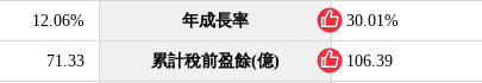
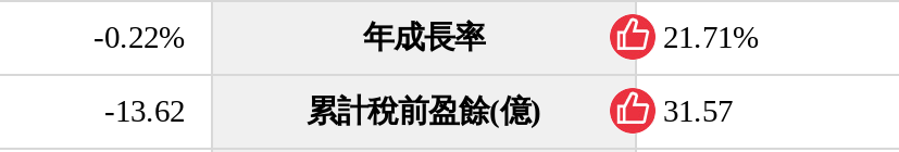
[32,11,84,30] 12.06% -> [93,20,185,54] -0.22%
[346,11,399,30] 30.01% -> [663,20,759,54] 21.71%
[46,51,84,70] 71.33 -> [104,93,185,128] -13.62
[346,51,393,70] 106.39 -> [663,93,733,128] 31.57

